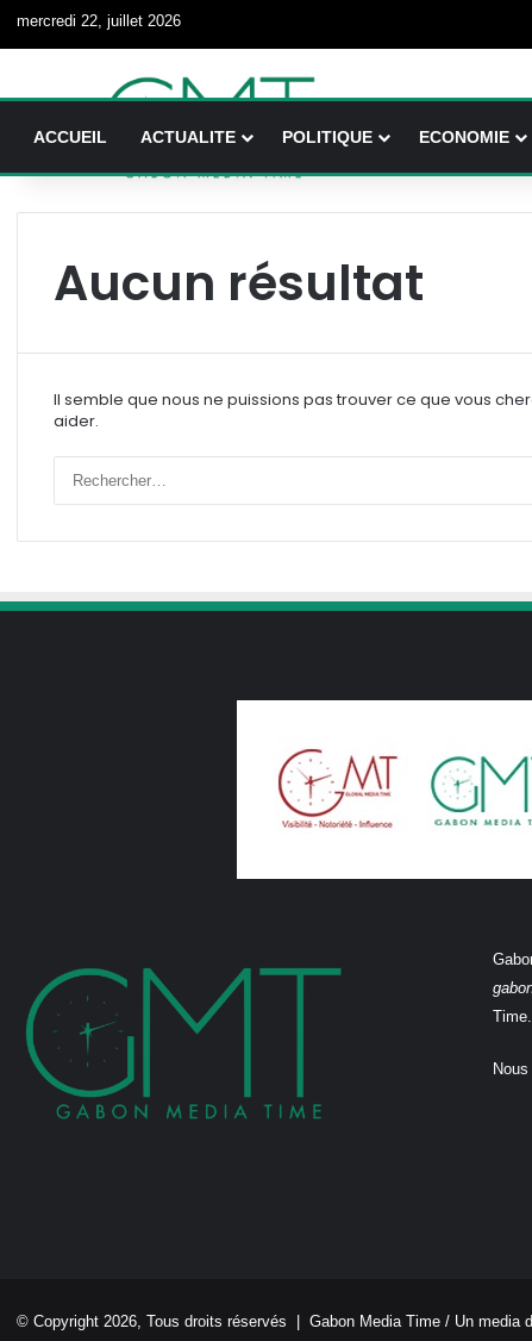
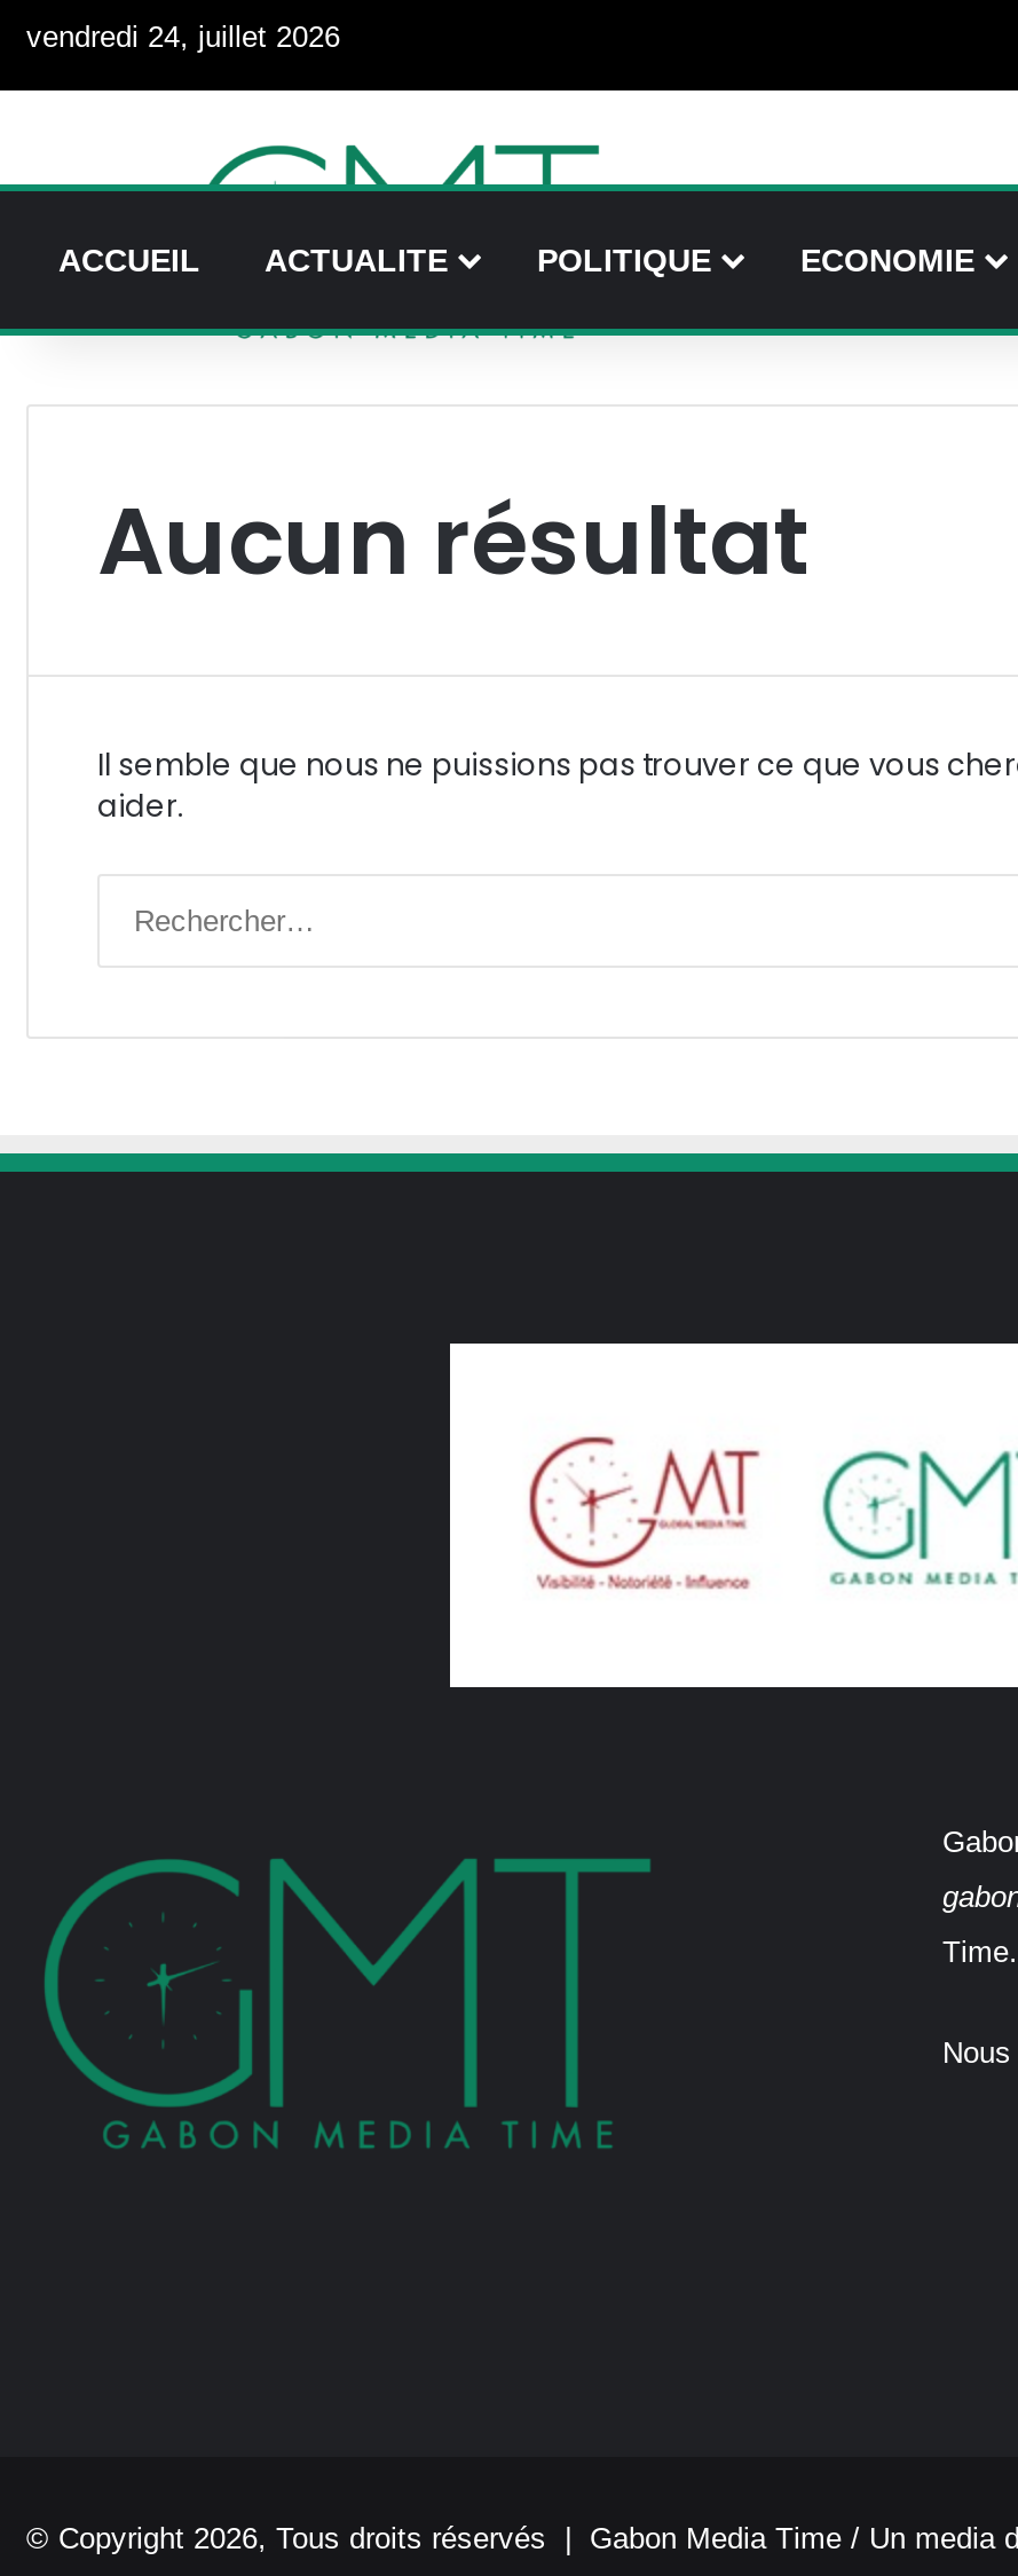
[17,12,181,30] mercredi 22, juillet 2026 -> [26,19,340,54] vendredi 24, juillet 2026

